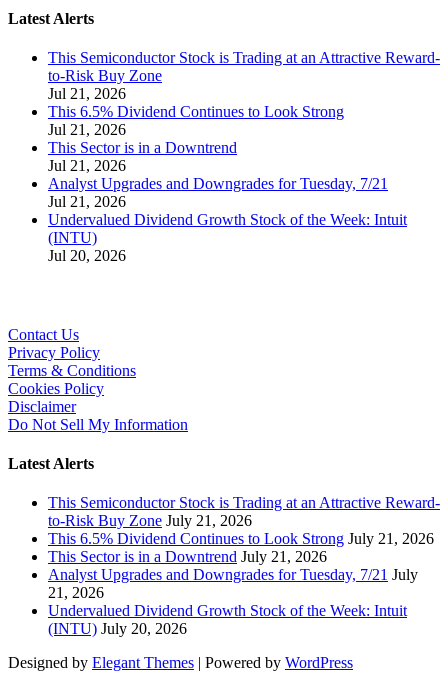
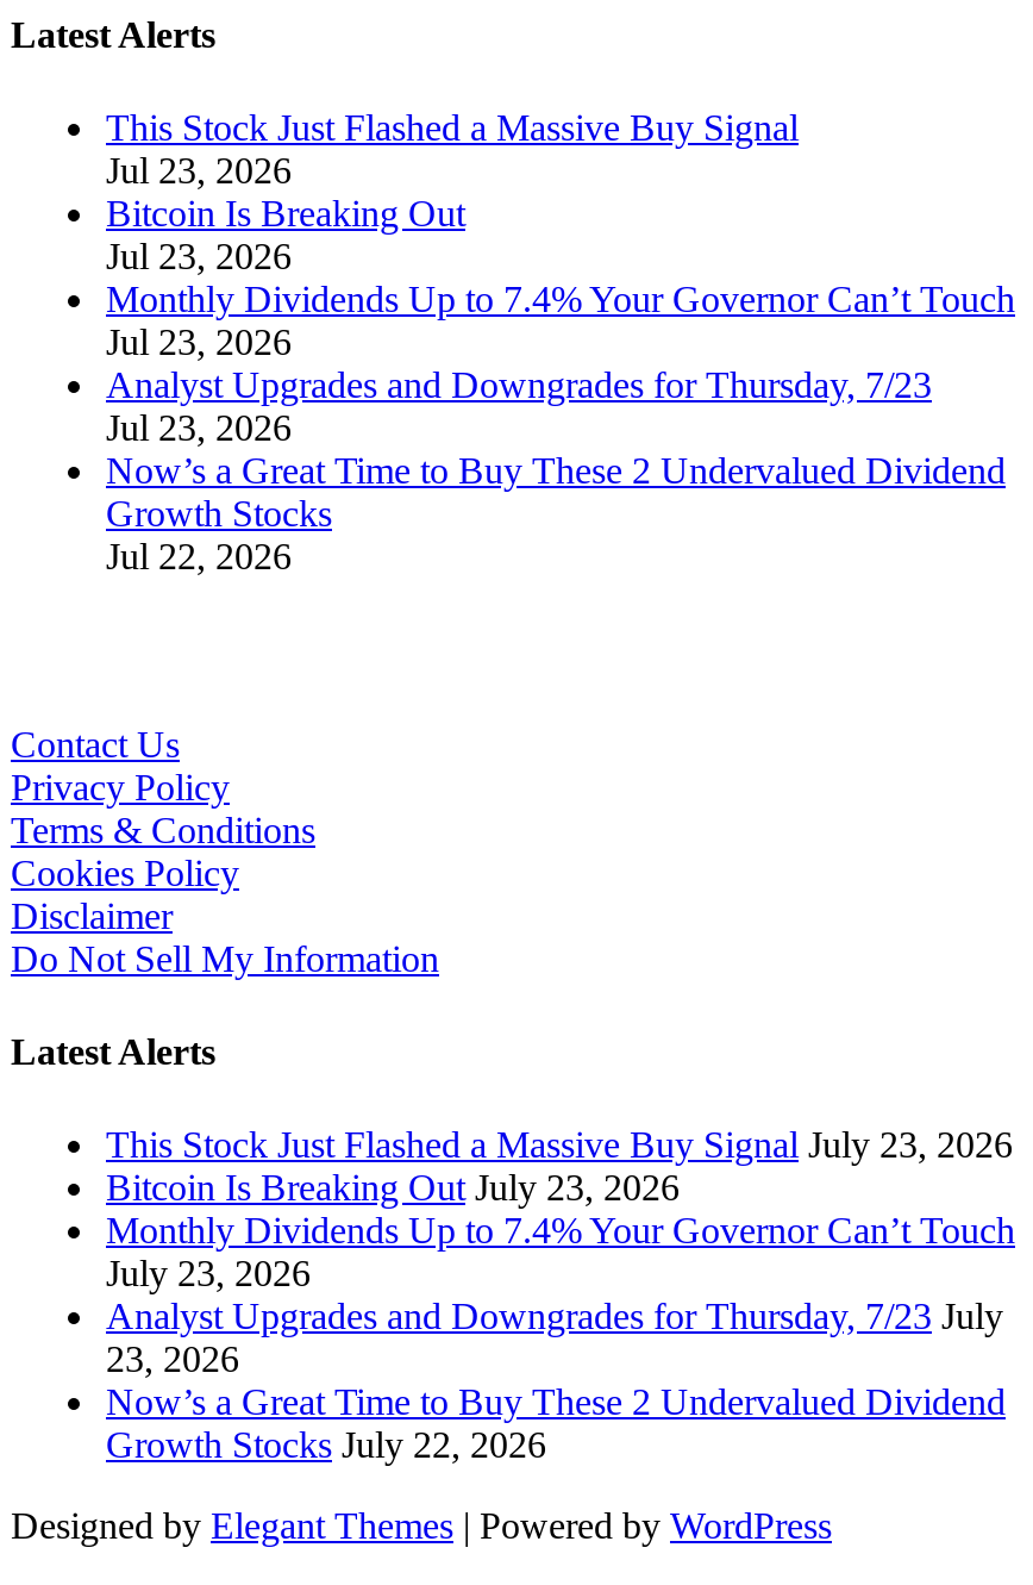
[48,49,440,264] This Semiconductor Stock is Trading at an Attractive Reward- | to-Risk Buy Zone | Jul 21, 2026 | This 6.5% Dividend Continues to Look Strong | Jul 21, 2026 | This Sector is in a Downtrend | Jul 21, 2026 | Analyst Upgrades and Downgrades for Tuesday, 7/21 | Jul 21, 2026 | Undervalued Dividend Growth Stock of the Week: Intuit | (INTU) | Jul 20, 2026 -> [106,107,1015,576] This Stock Just Flashed a Massive Buy Signal | Jul 23, 2026 | Bitcoin Is Breaking Out | Jul 23, 2026 | Monthly Dividends Up to 7.4% Your Governor Can’t Touch | Jul 23, 2026 | Analyst Upgrades and Downgrades for Thursday, 7/23 | Jul 23, 2026 | Now’s a Great Time to Buy These 2 Undervalued Dividend | Growth Stocks | Jul 22, 2026
[48,494,440,637] This Semiconductor Stock is Trading at an Attractive Reward- | to-Risk Buy Zone July 21, 2026 | This 6.5% Dividend Continues to Look Strong July 21, 2026 | This Sector is in a Downtrend July 21, 2026 | Analyst Upgrades and Downgrades for Tuesday, 7/21 July | 21, 2026 | Undervalued Dividend Growth Stock of the Week: Intuit | (INTU) July 20, 2026 -> [106,1124,1015,1465] This Stock Just Flashed a Massive Buy Signal July 23, 2026 | Bitcoin Is Breaking Out July 23, 2026 | Monthly Dividends Up to 7.4% Your Governor Can’t Touch | July 23, 2026 | Analyst Upgrades and Downgrades for Thursday, 7/23 July | 23, 2026 | Now’s a Great Time to Buy These 2 Undervalued Dividend | Growth Stocks July 22, 2026

